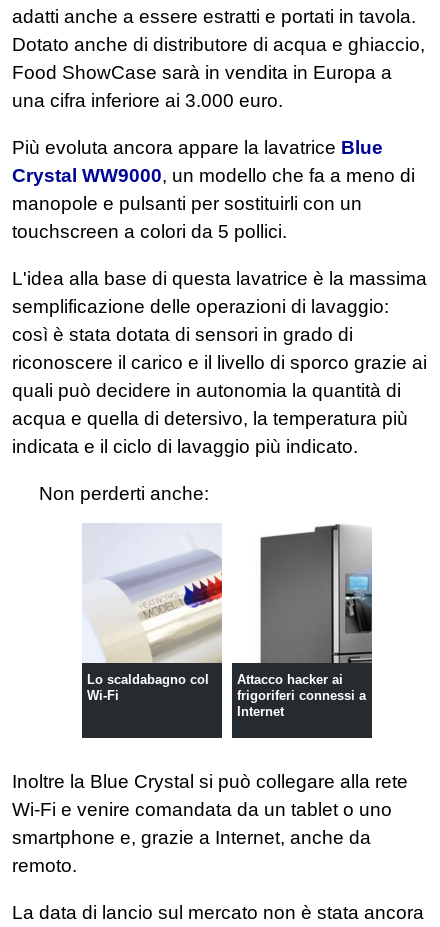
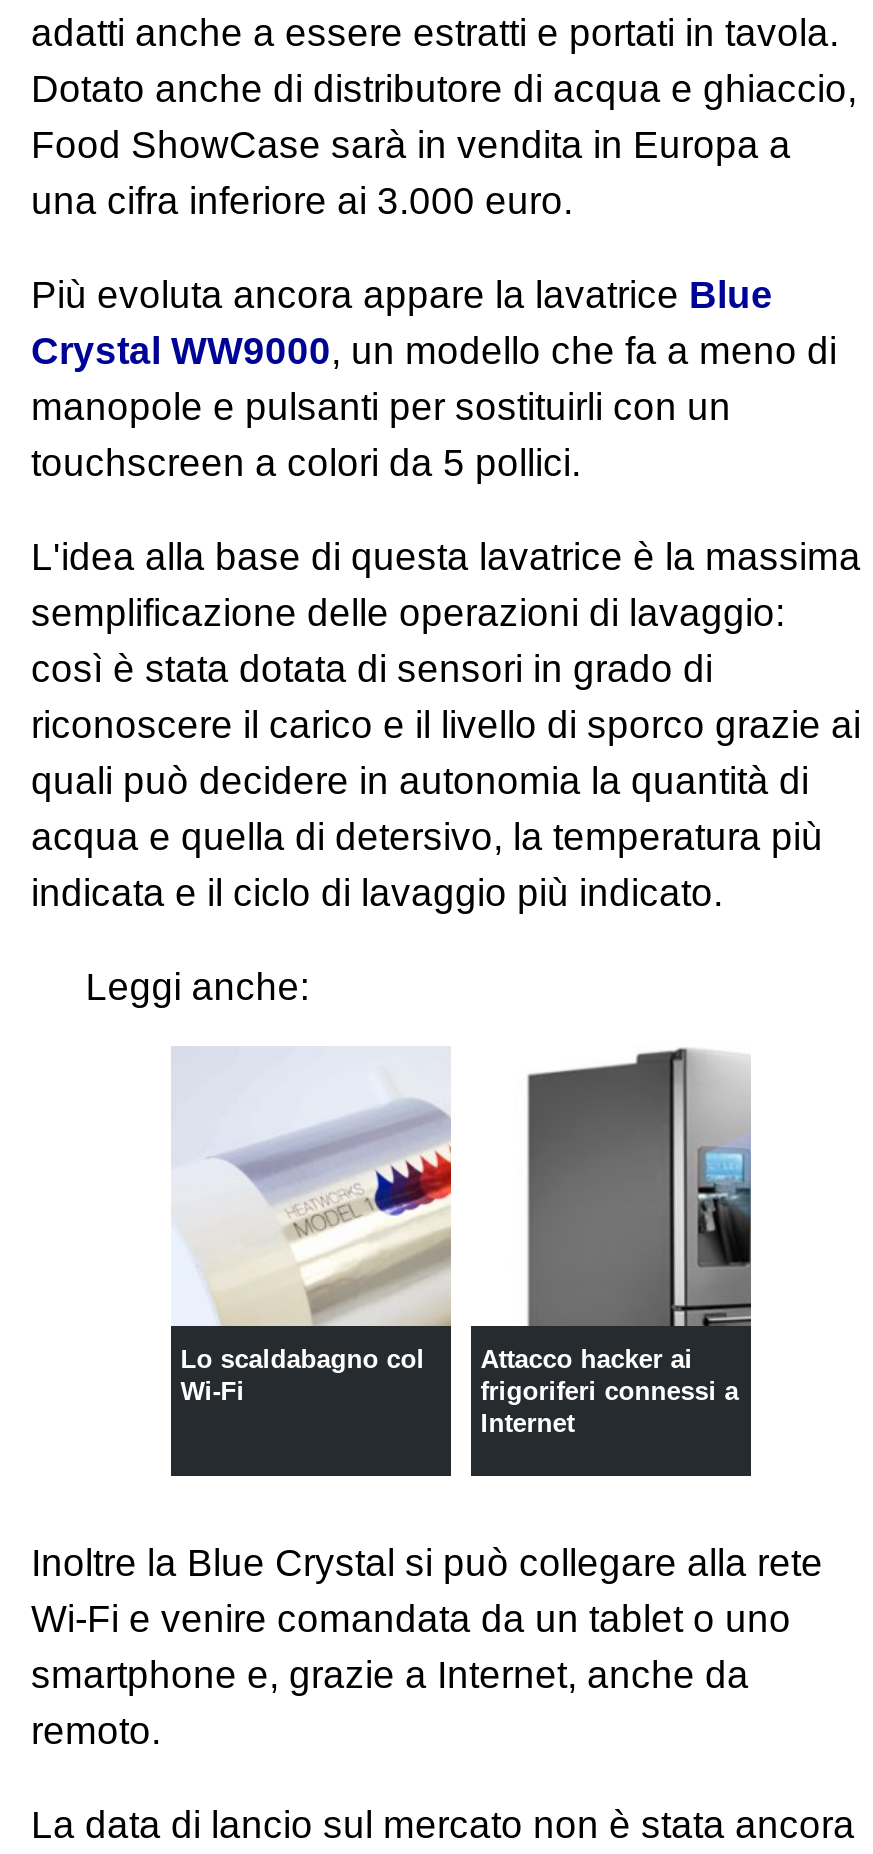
[39,483,209,504] Non perderti anche: -> [85,967,309,1009] Leggi anche:

